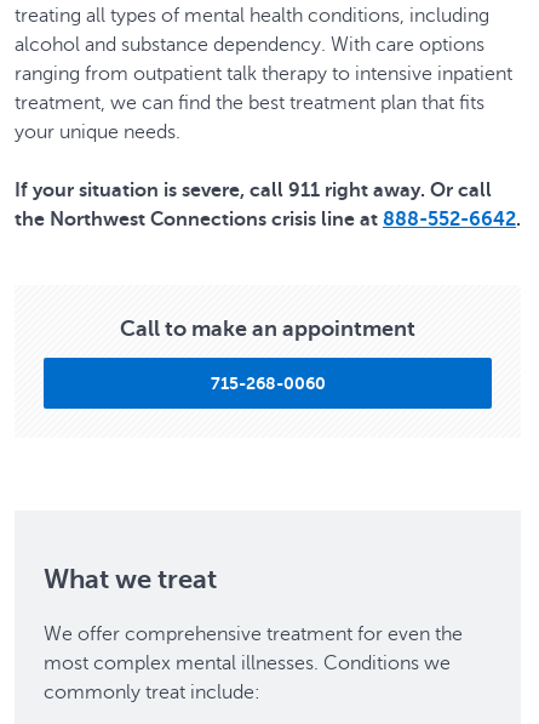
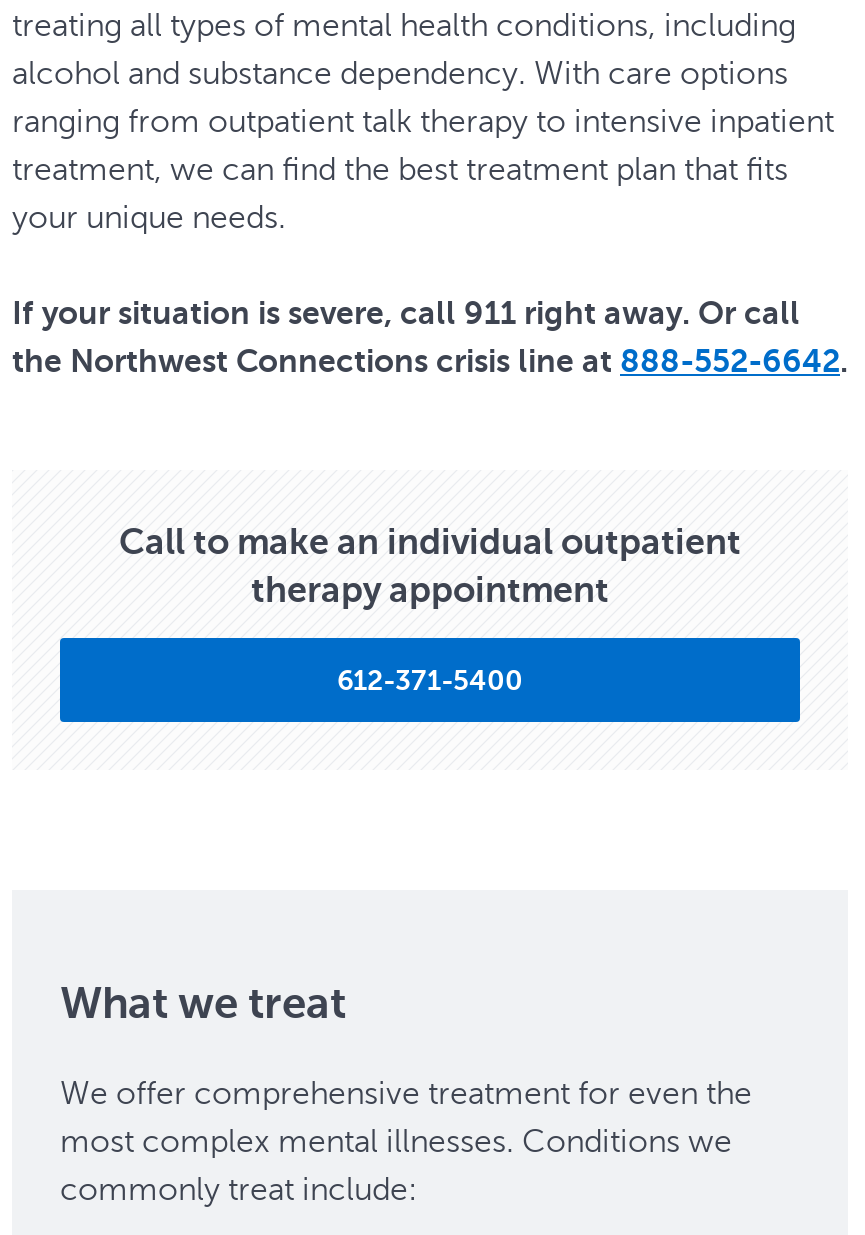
[120,317,415,341] Call to make an appointment -> [119,523,741,611] Call to make an individual outpatient | therapy appointment
[210,374,325,393] 715-268-0060 -> [337,665,523,697] 612-371-5400

